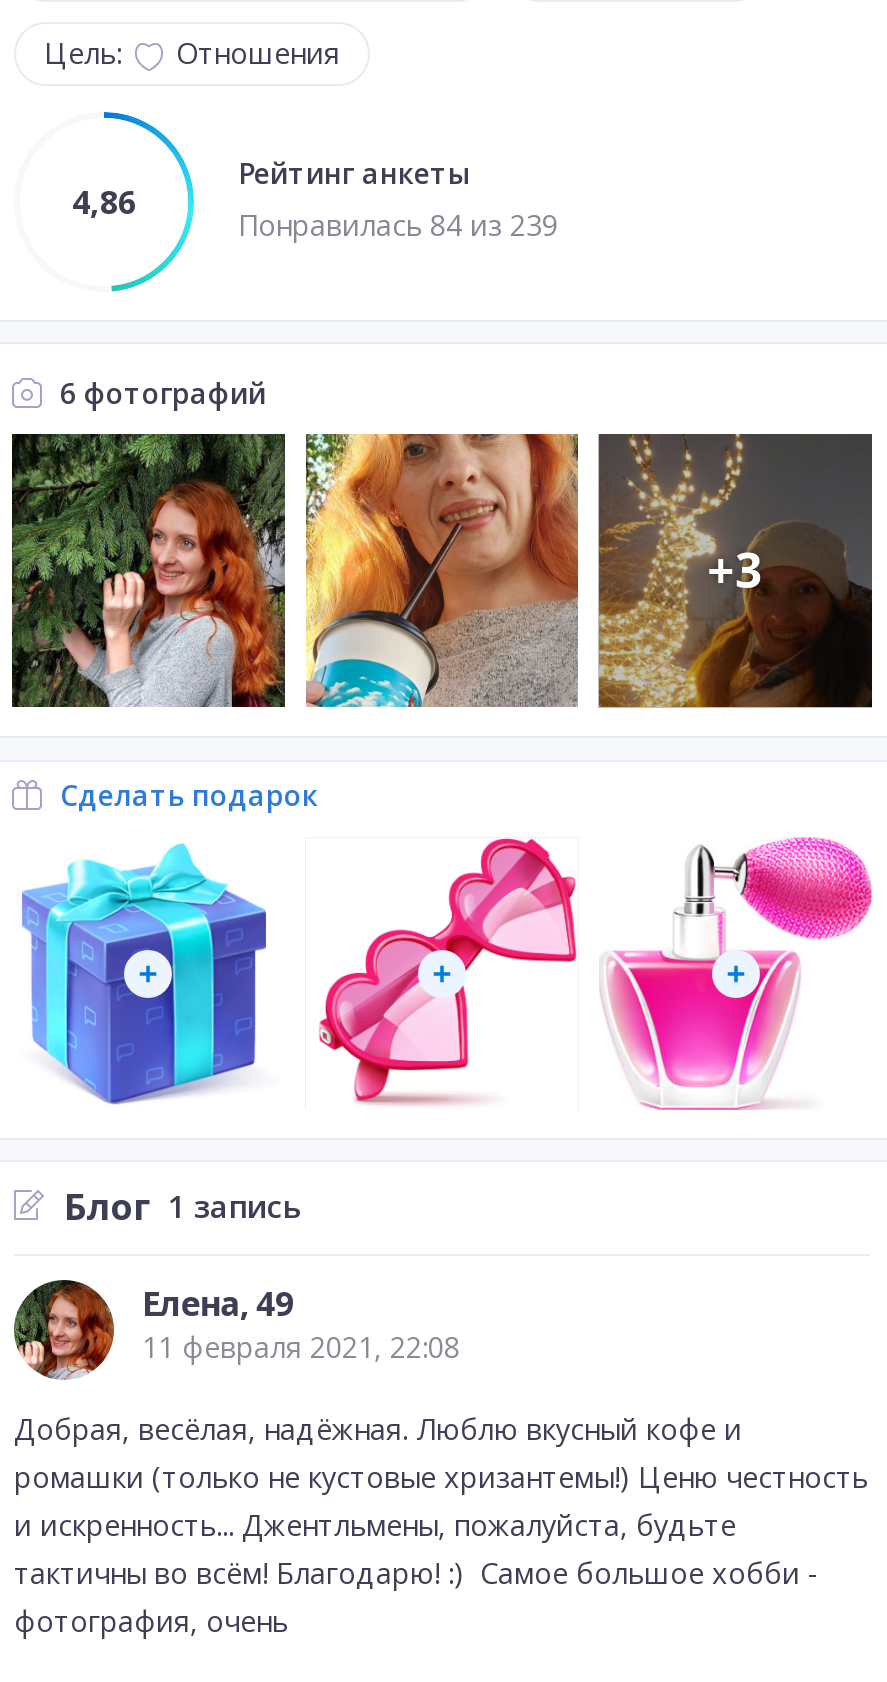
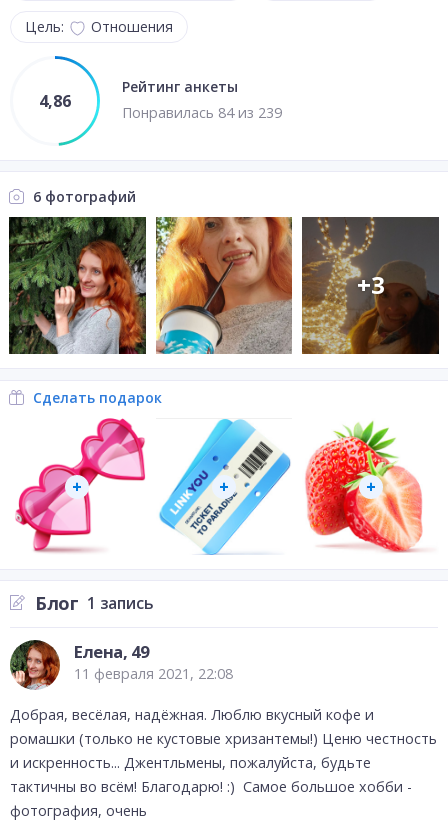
[20,836,284,1104] [image] -> [14,417,146,553] [image]
[312,836,578,1110] [image] -> [158,418,291,556] [image]
[606,836,874,1112] [image] -> [305,419,439,555] [image]

